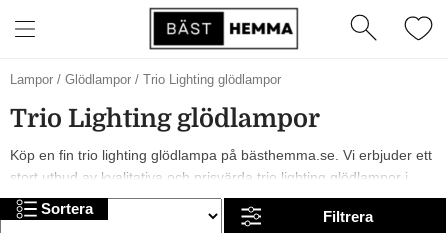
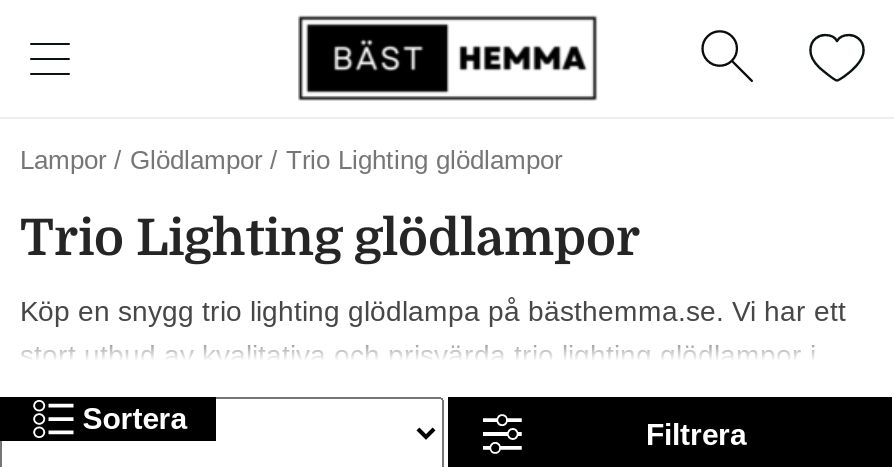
[10,147,432,163] Köp en fin trio lighting glödlampa på bästhemma.se. Vi erbjuder ett -> [20,294,846,326] Köp en snygg trio lighting glödlampa på bästhemma.se. Vi har ett

